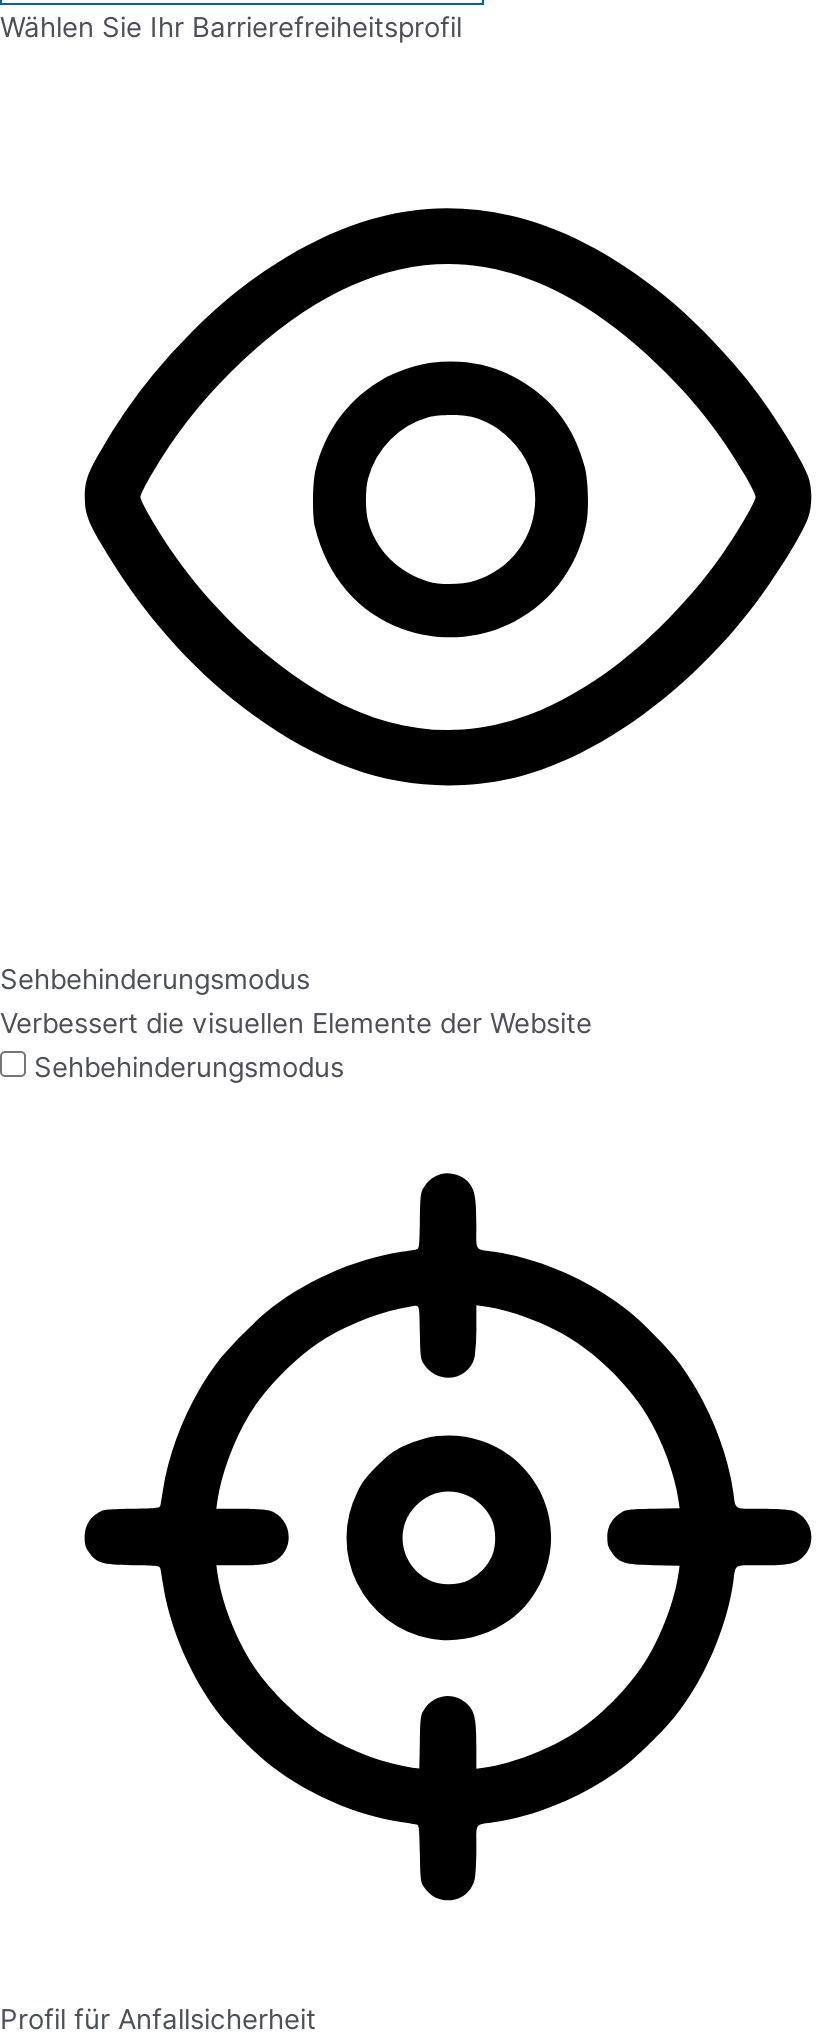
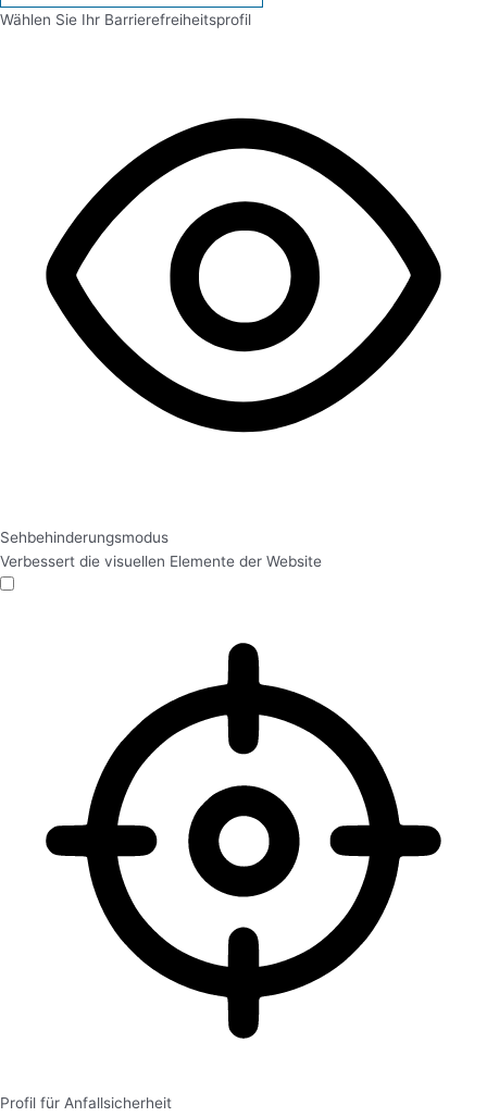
[34,1050,344,1082] Sehbehinderungsmodus -> none

